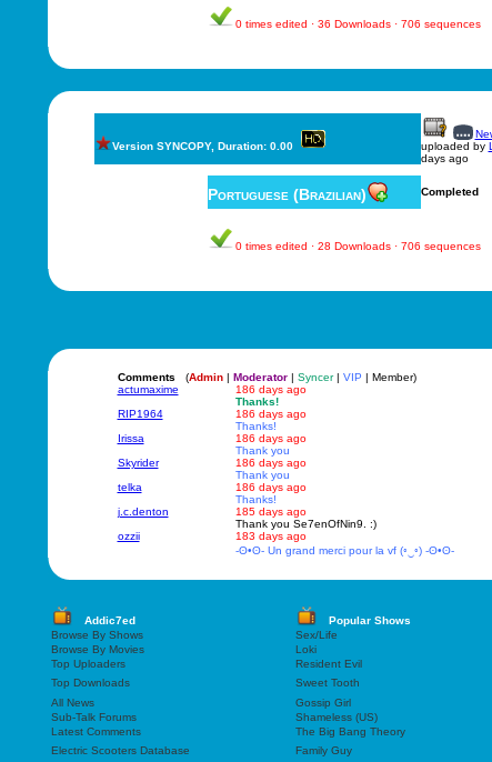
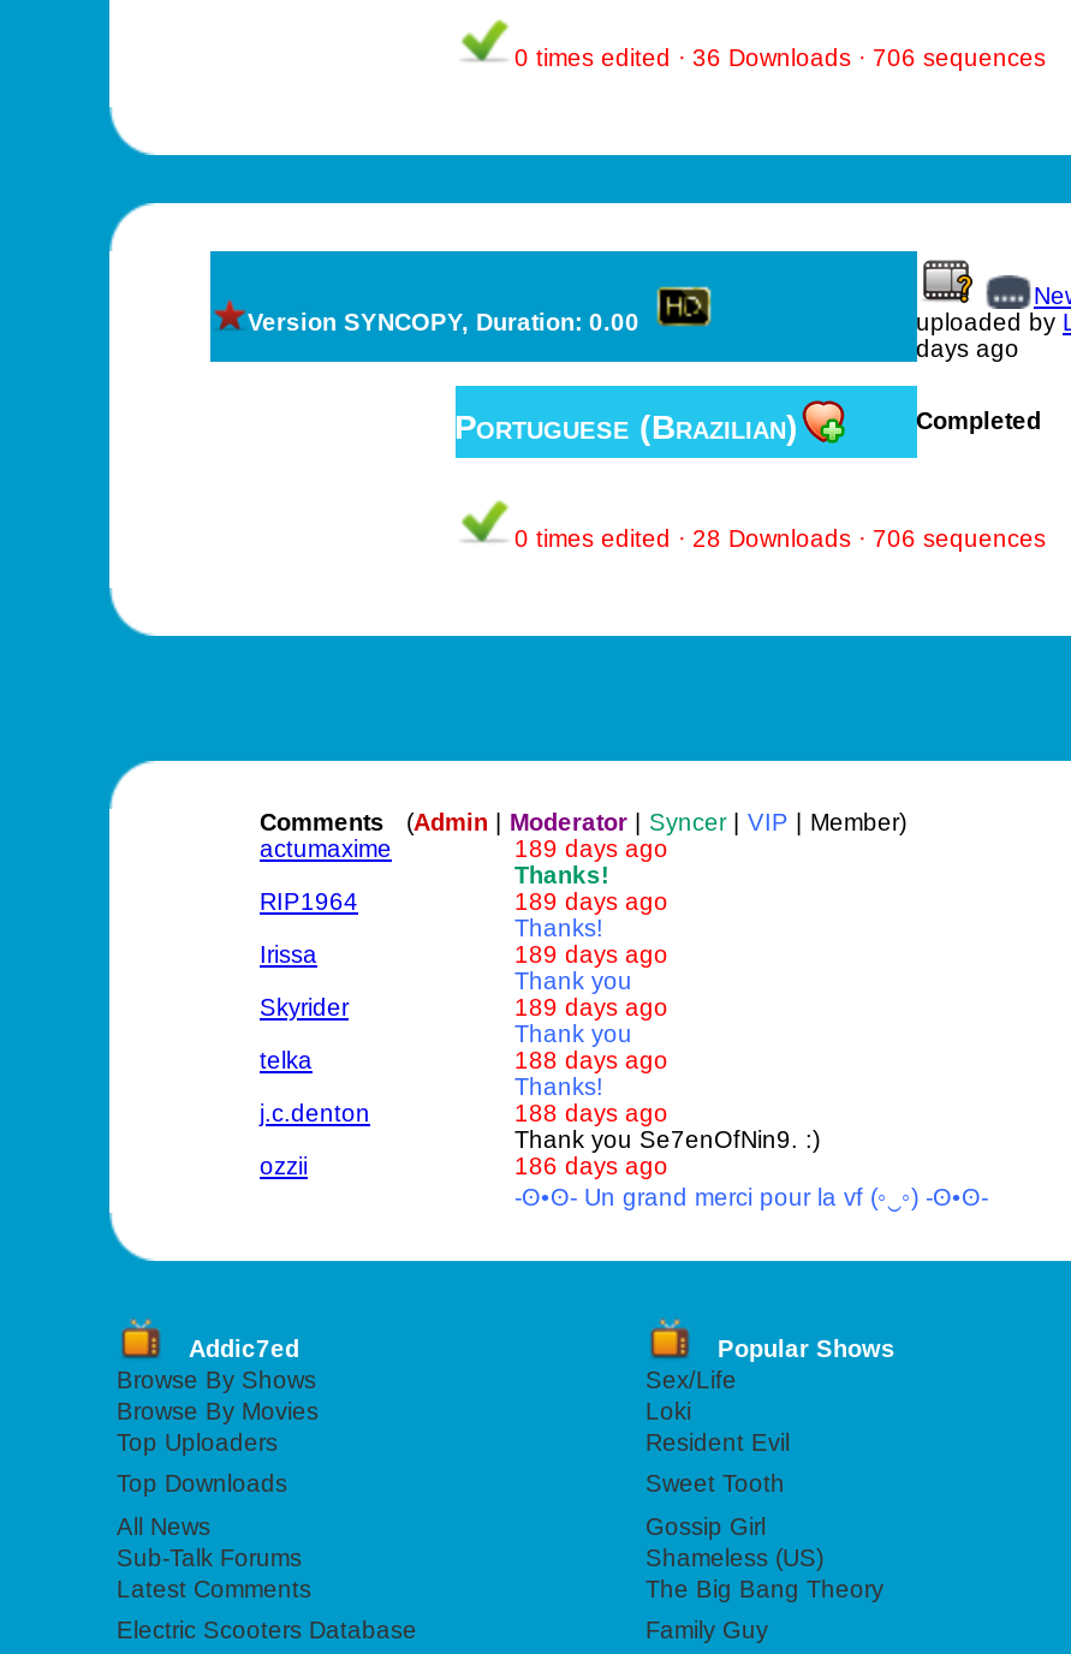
[235,383,306,395] 186 days ago -> [514,835,668,862] 189 days ago
[235,408,306,420] 186 days ago -> [514,888,668,915] 189 days ago
[235,432,306,444] 186 days ago -> [514,941,668,968] 189 days ago
[235,457,306,469] 186 days ago -> [514,994,668,1021] 189 days ago
[235,481,306,493] 186 days ago -> [514,1047,668,1073] 188 days ago
[235,505,306,518] 185 days ago -> [514,1100,668,1126] 188 days ago
[235,530,306,542] 183 days ago -> [514,1153,668,1179] 186 days ago

